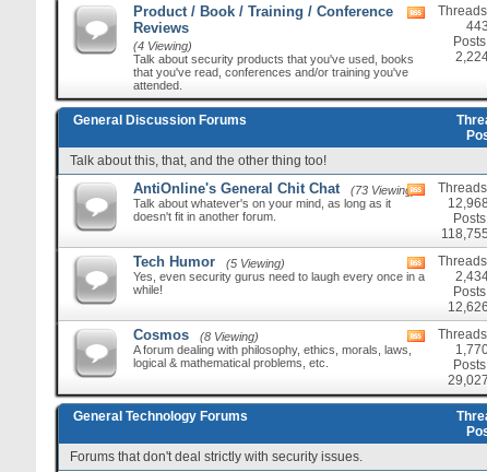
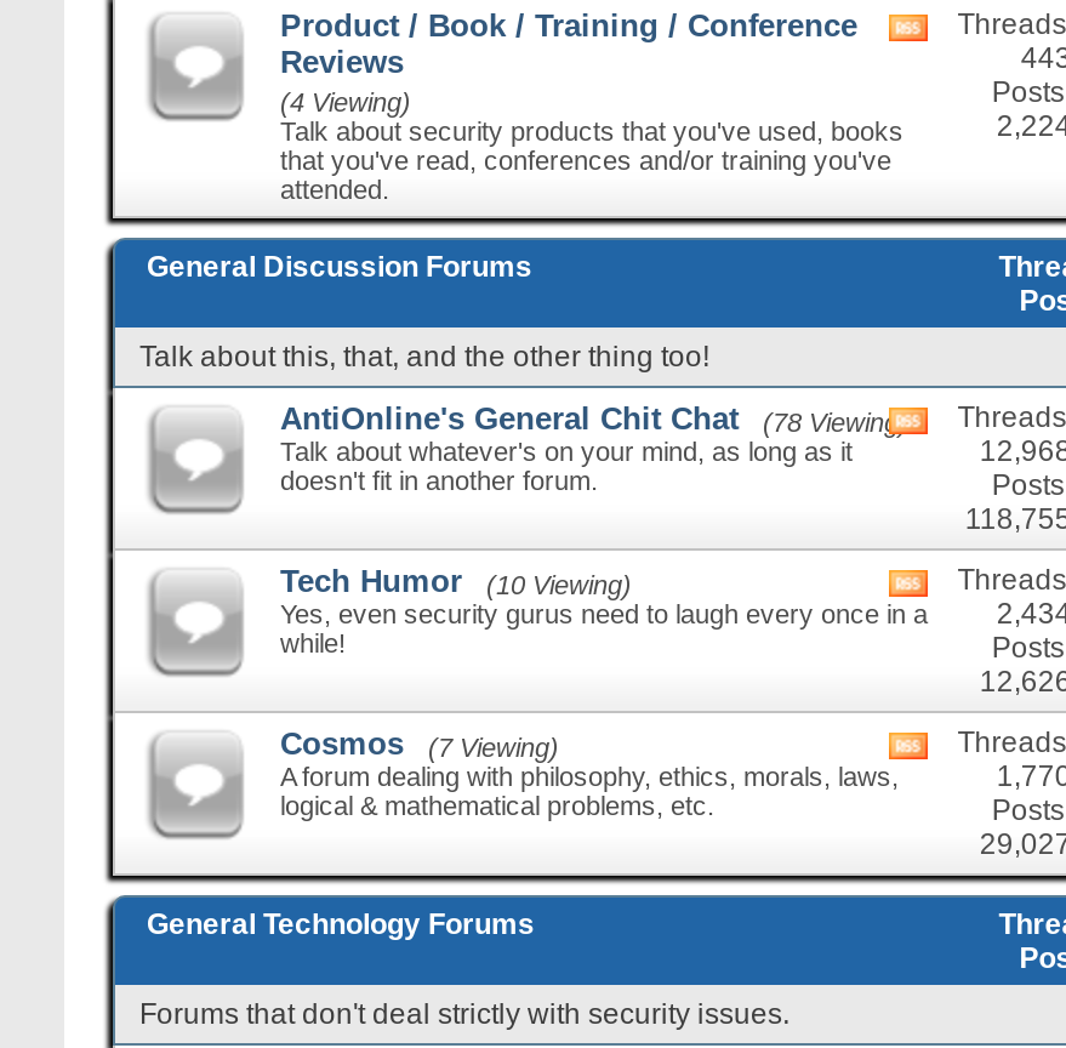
[351,184,416,197] (73 Viewing) -> [763,408,908,437] (78 Viewing)
[133,253,285,270] Tech Humor (5 Viewing) -> [280,563,632,599] Tech Humor (10 Viewing)
[133,327,259,343] Cosmos (8 Viewing) -> [280,725,559,762] Cosmos (7 Viewing)

